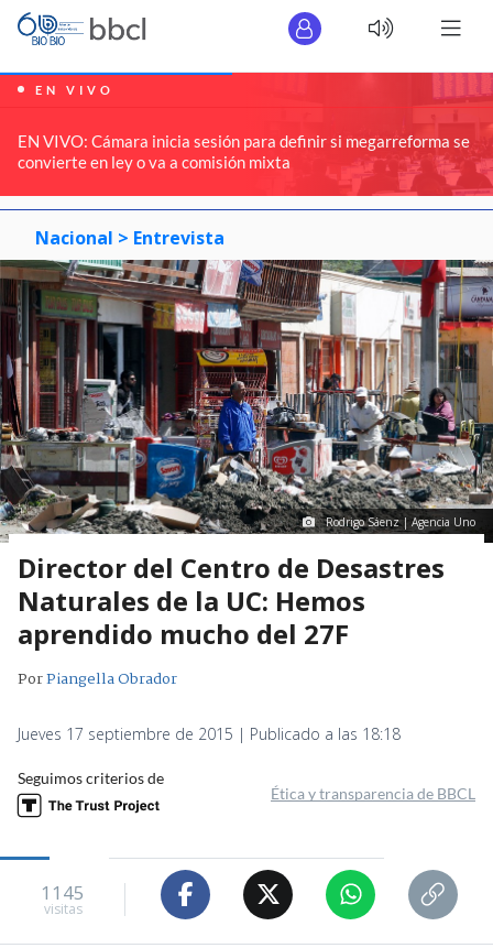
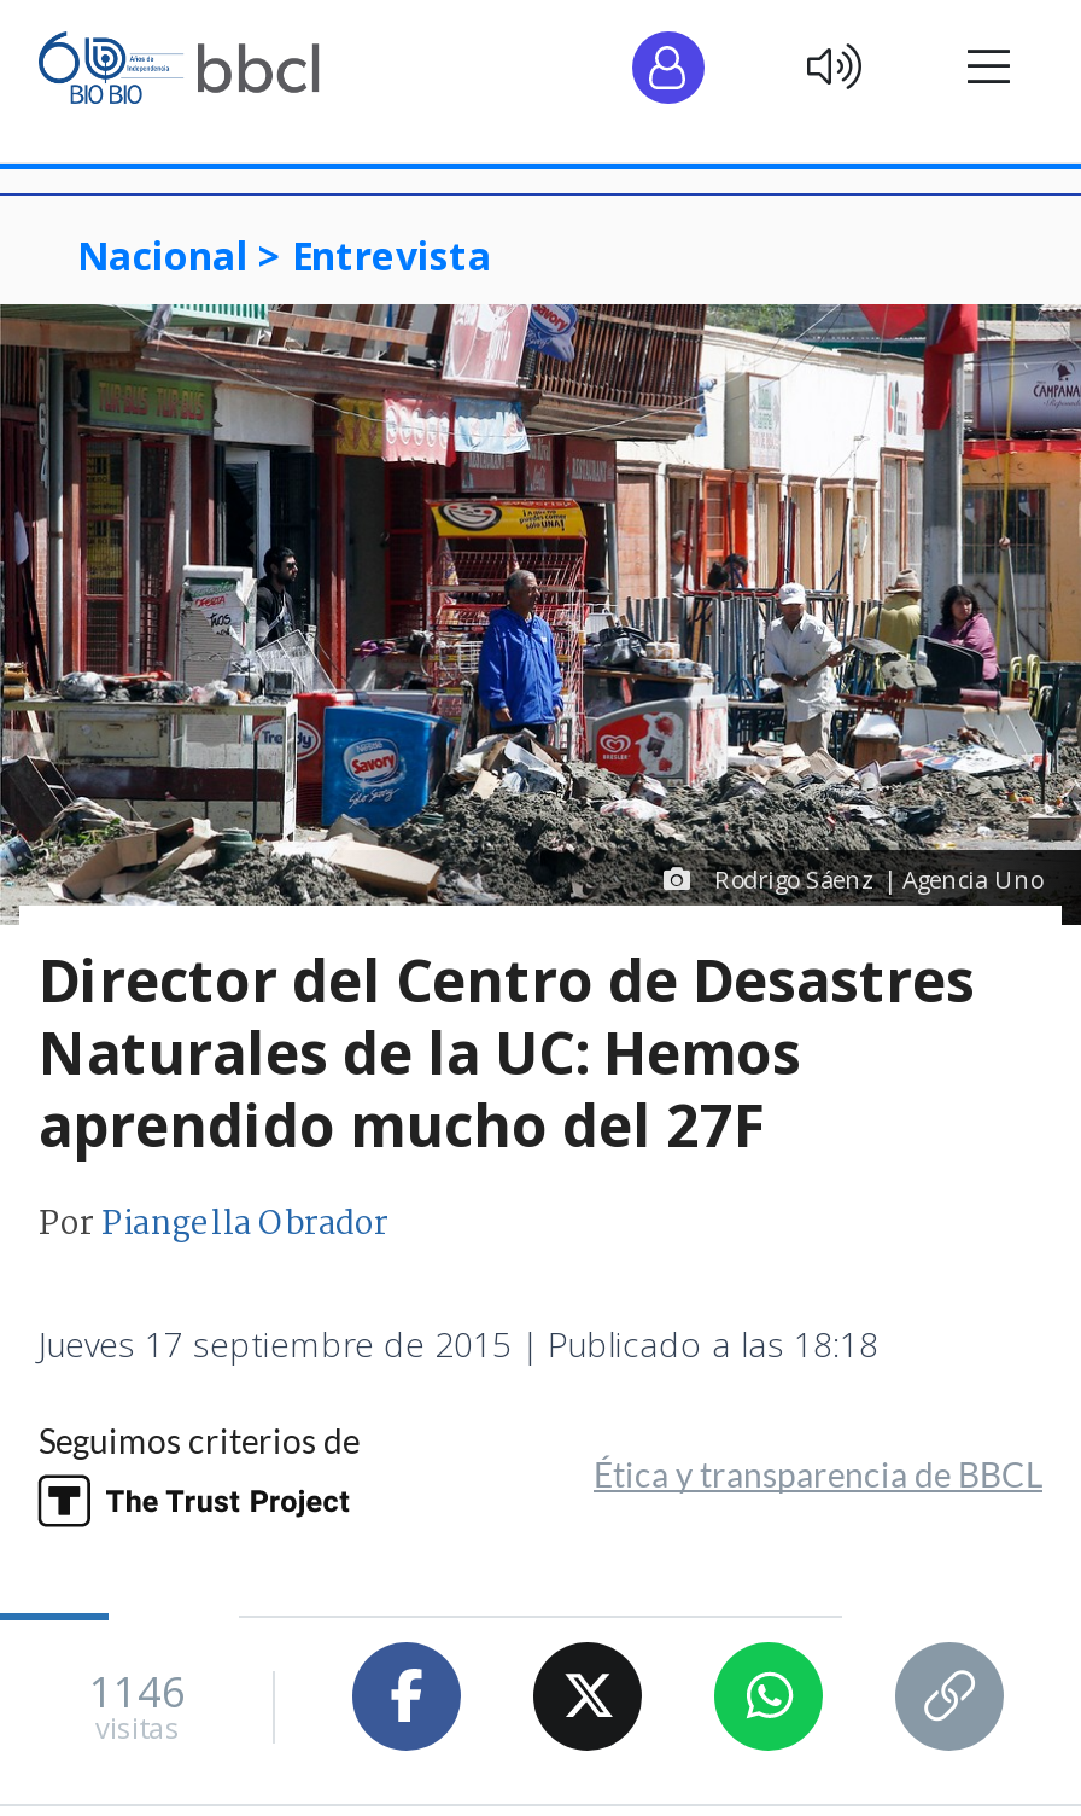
[3,72,490,198] [image] | EN VIVO | EN VIVO: Cámara inicia sesión para definir si megarreforma se | convierte en ley o va a comisión mixta -> none
[41,880,85,905] 1145 -> [89,1665,186,1720] 1146

